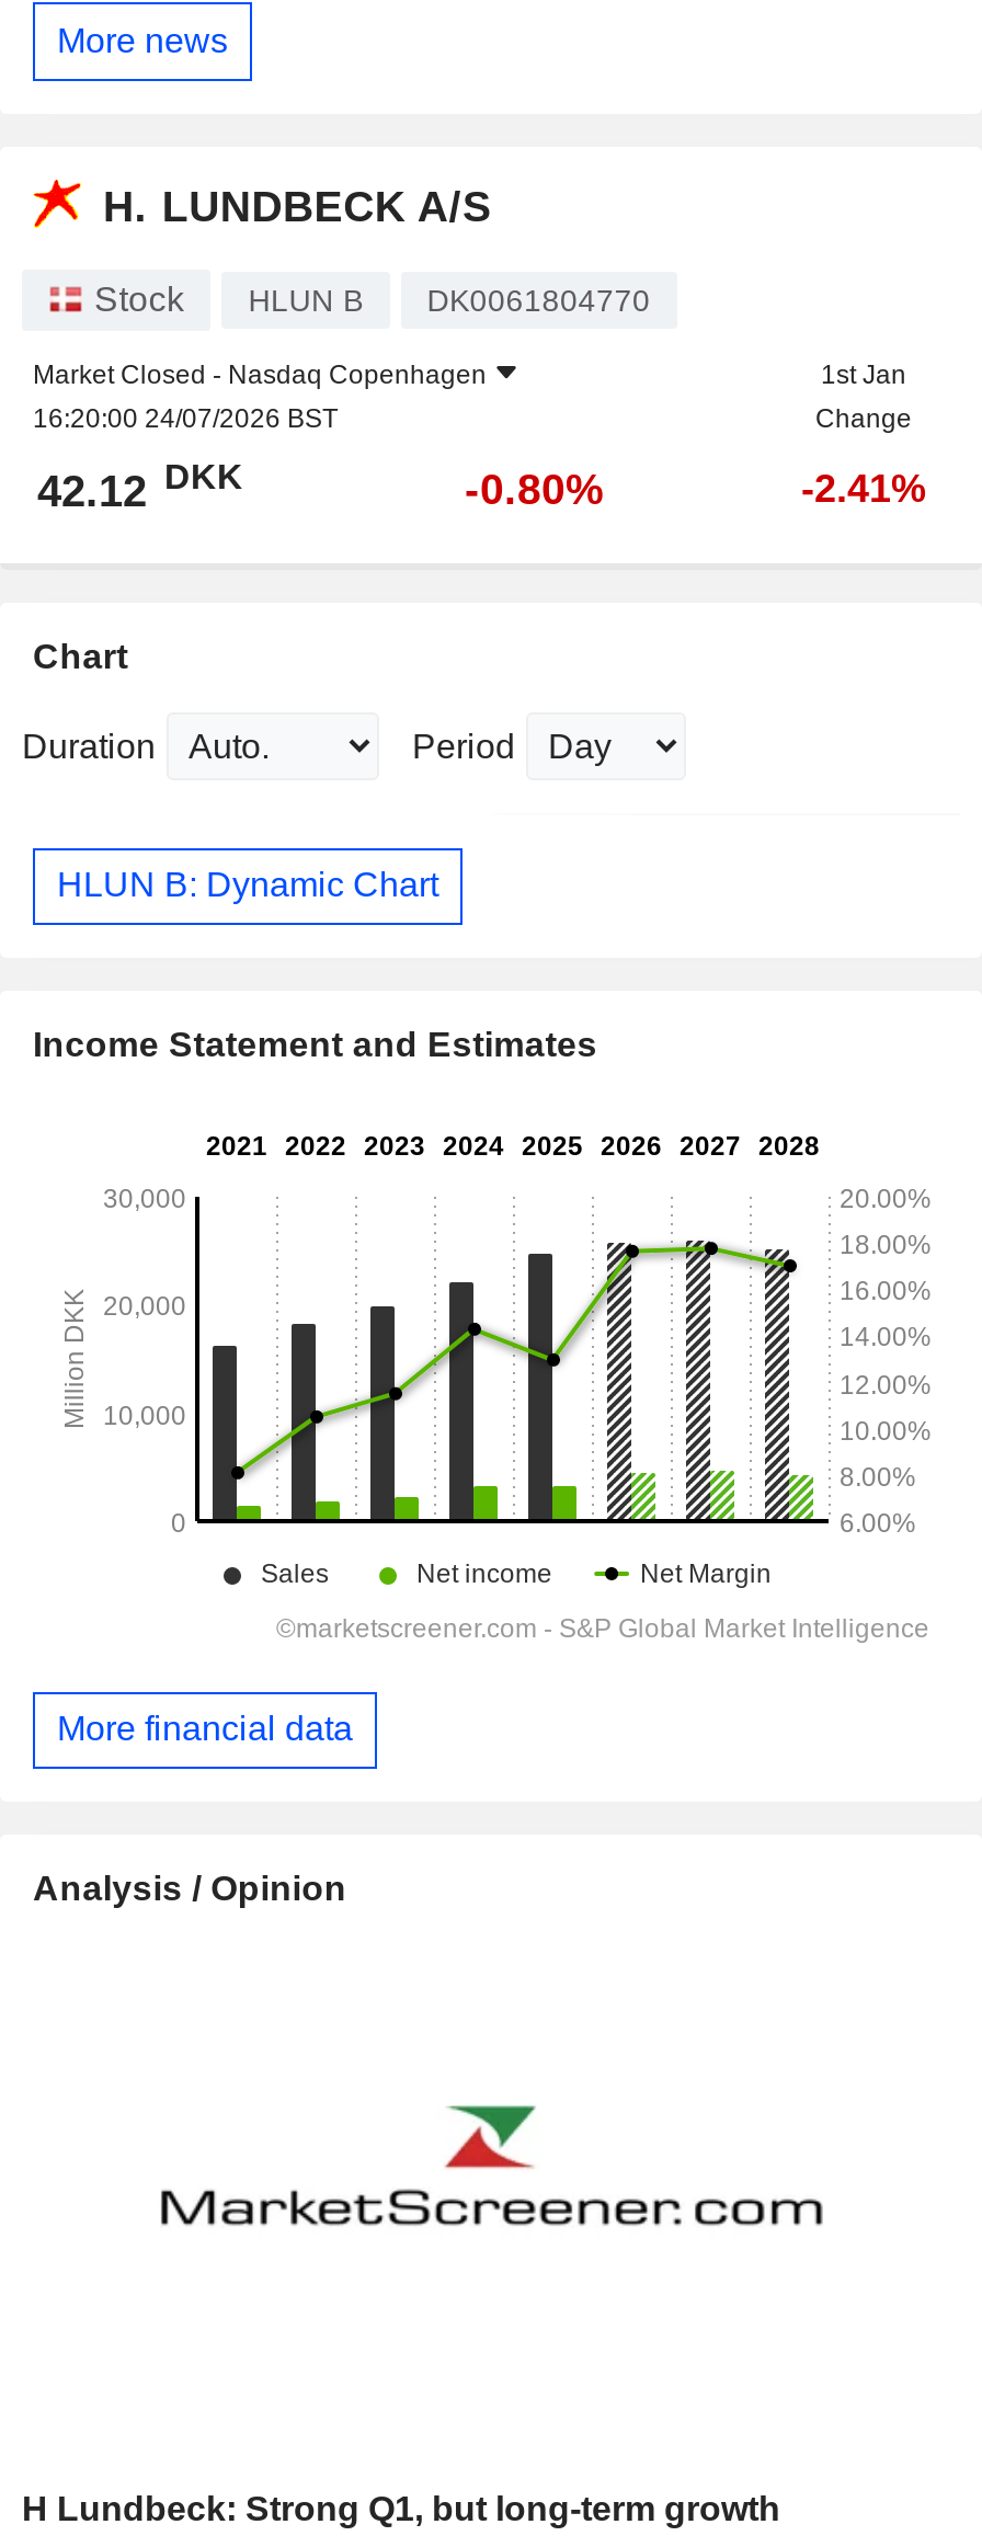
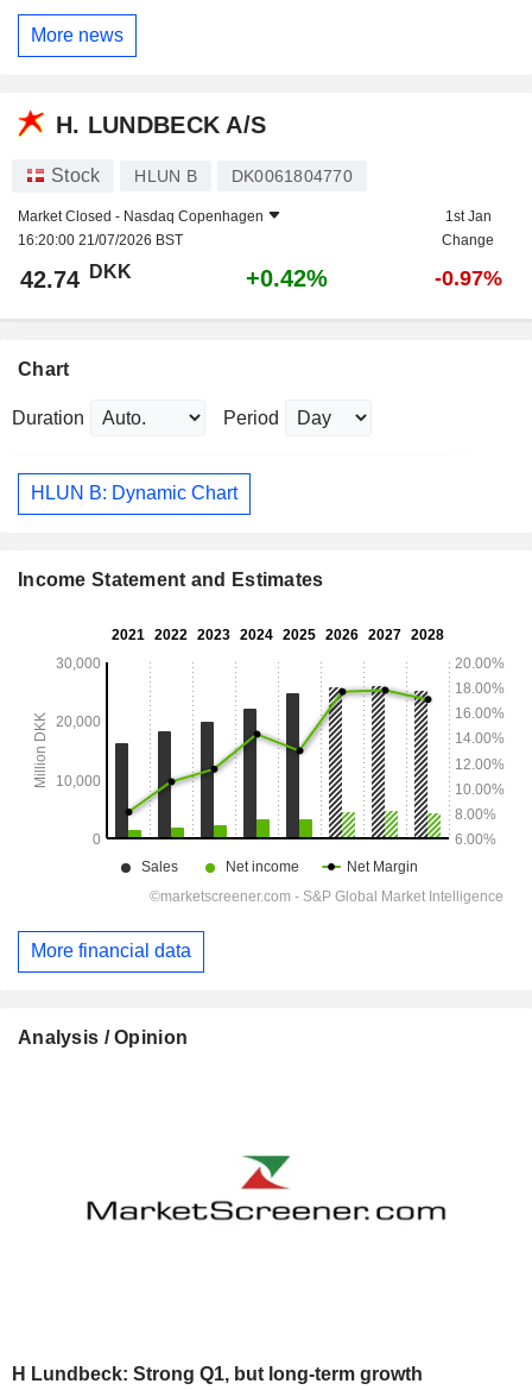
[33,402,338,433] 16:20:00 24/07/2026 BST -> [18,231,183,248] 16:20:00 21/07/2026 BST
[37,458,243,514] 42.12 DKK -> [20,262,132,292] 42.74 DKK
[465,464,605,512] -0.80% -> [246,265,328,291] +0.42%
[801,466,926,510] -2.41% -> [434,266,502,290] -0.97%

